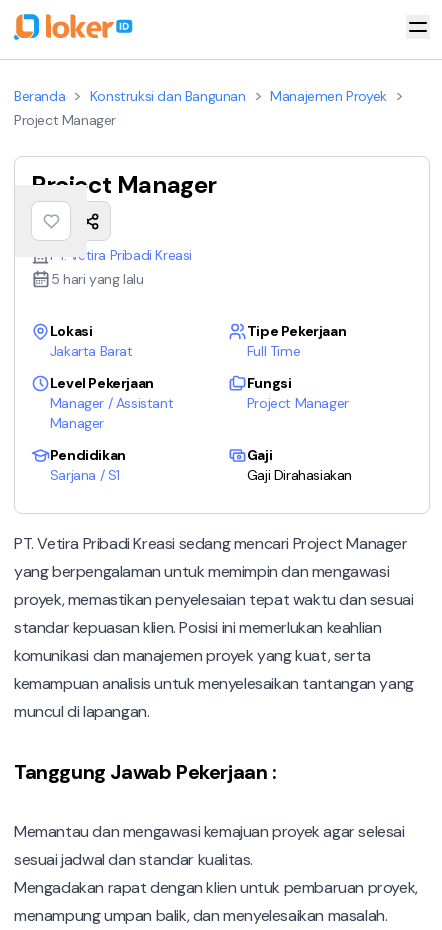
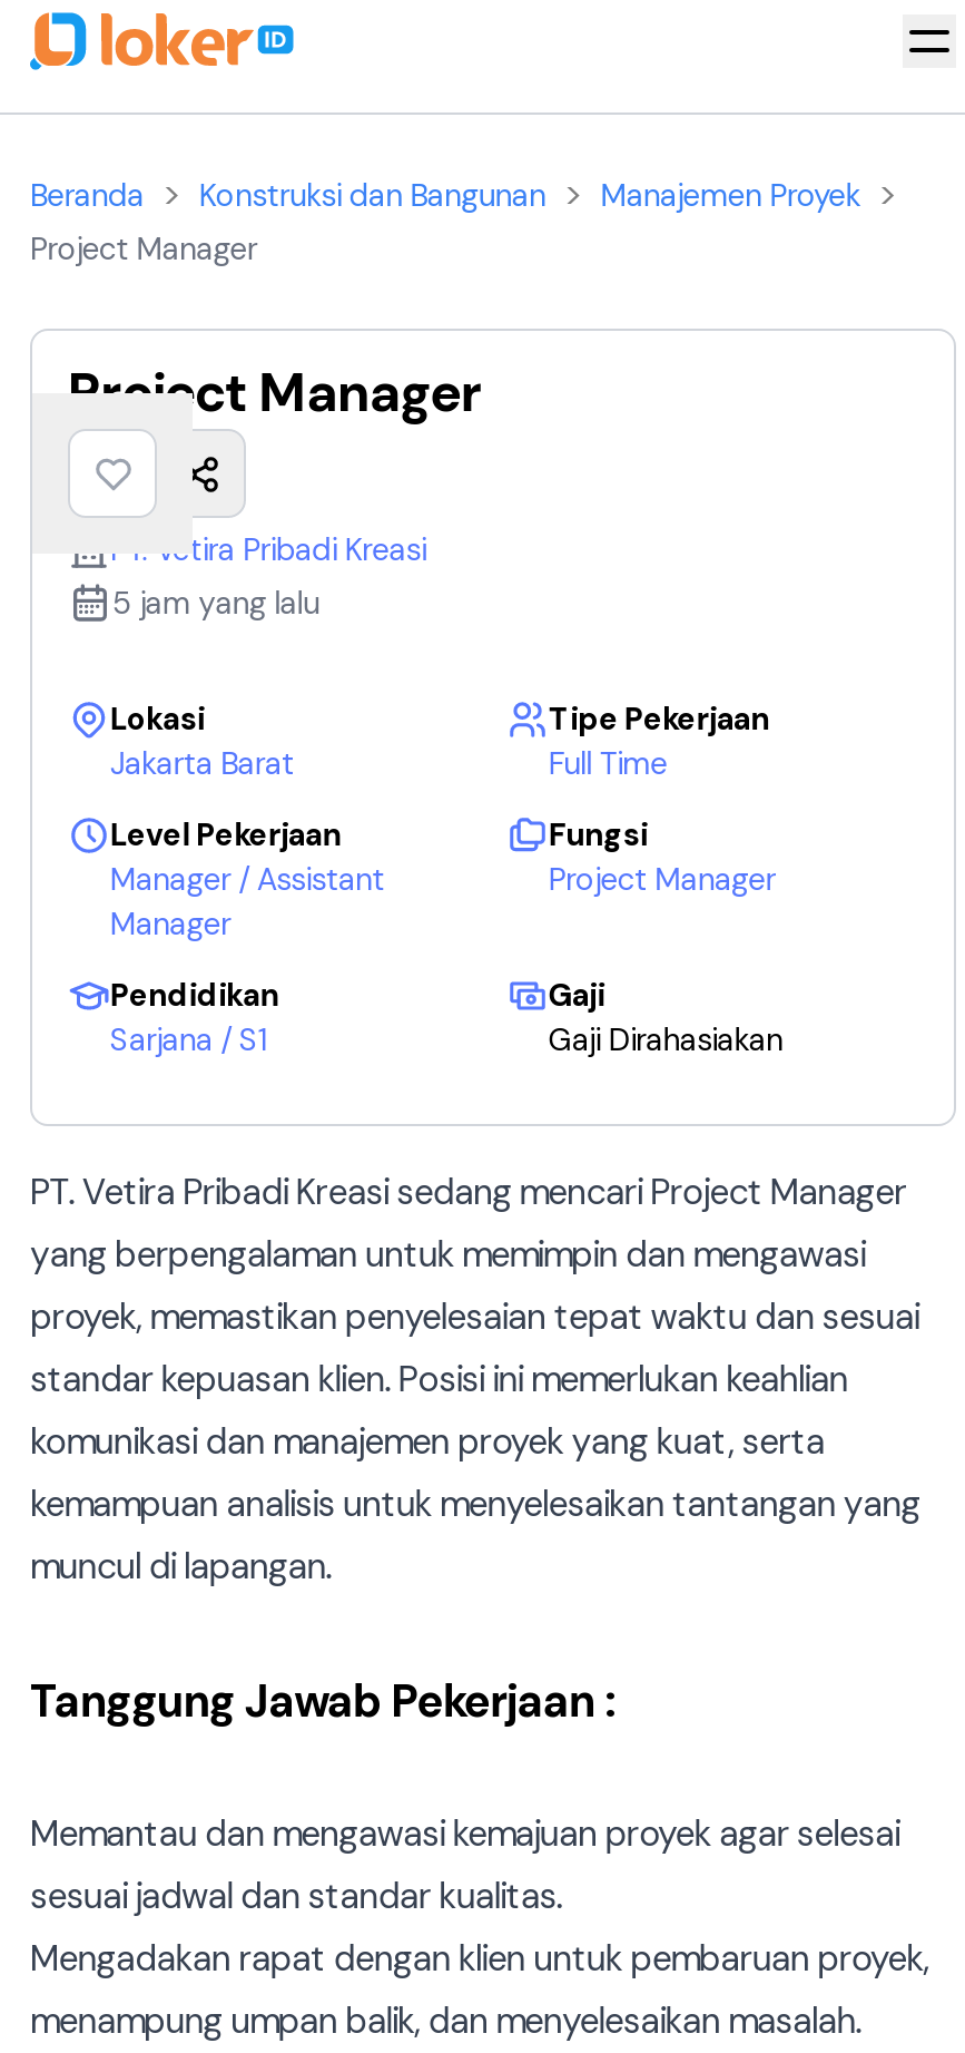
[51,270,144,288] 5 hari yang lalu -> [112,583,319,623] 5 jam yang lalu

